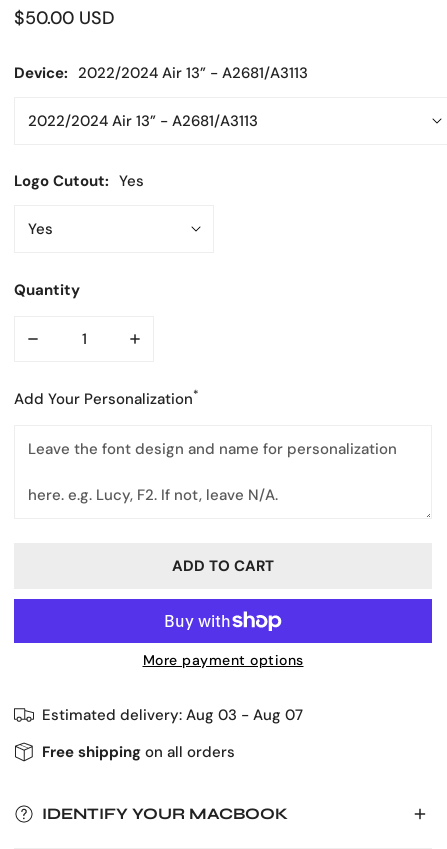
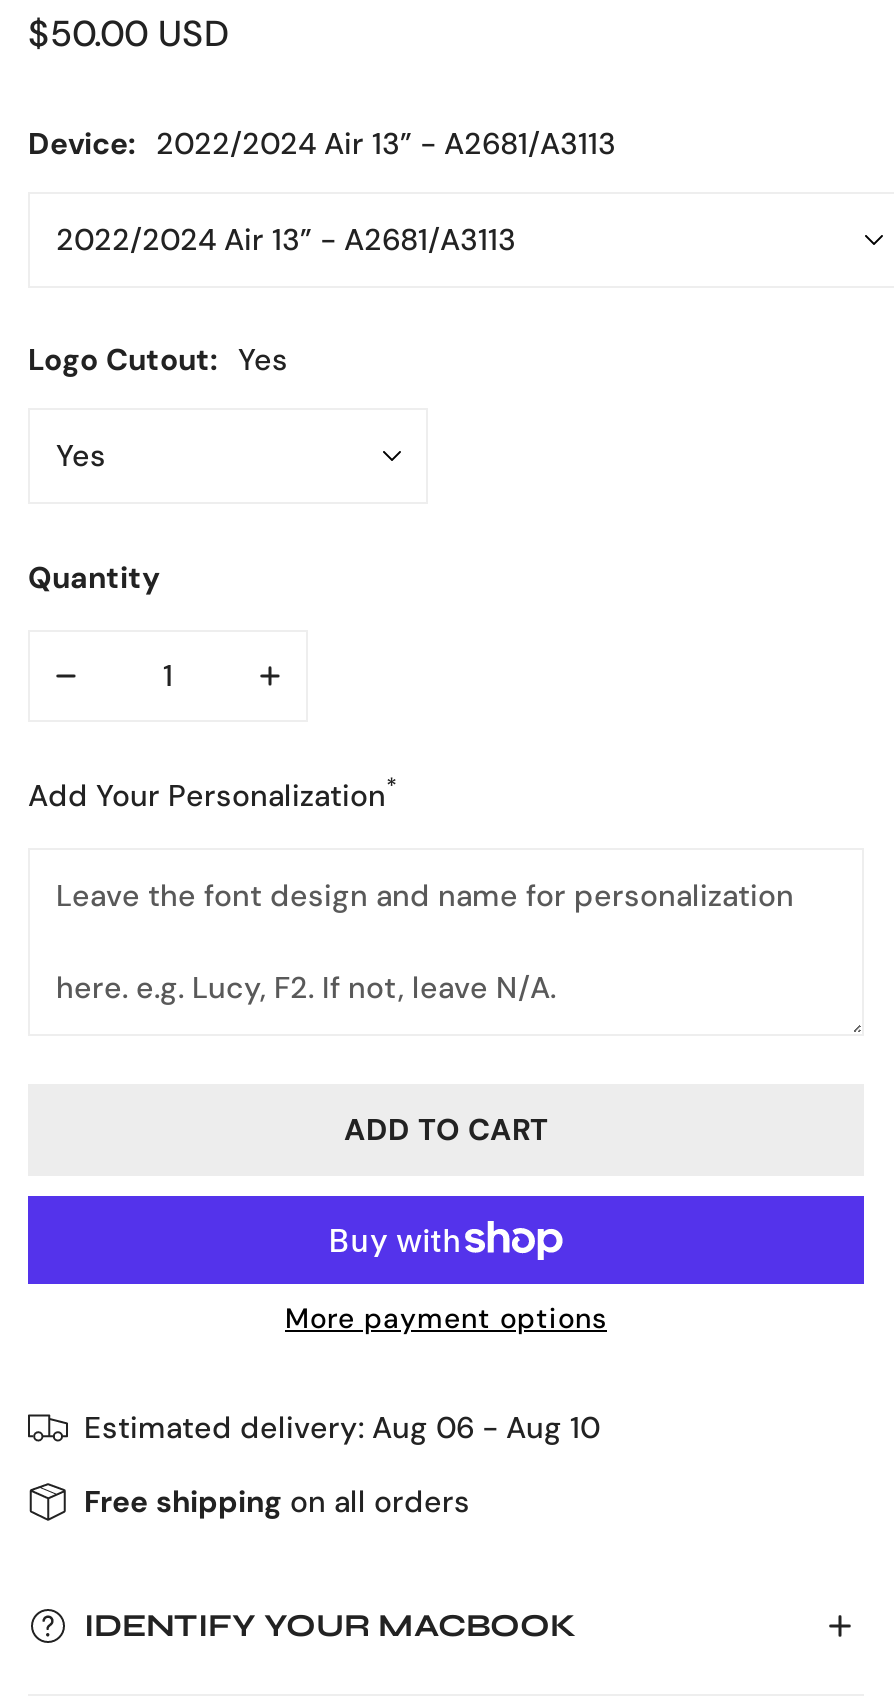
[42,705,303,725] Estimated delivery: Aug 03 - Aug 07 -> [84,1408,600,1448] Estimated delivery: Aug 06 - Aug 10

